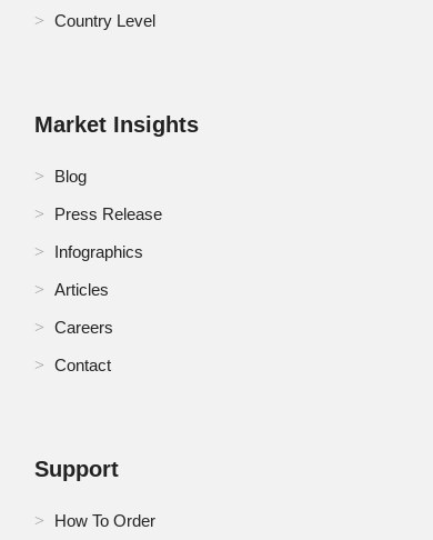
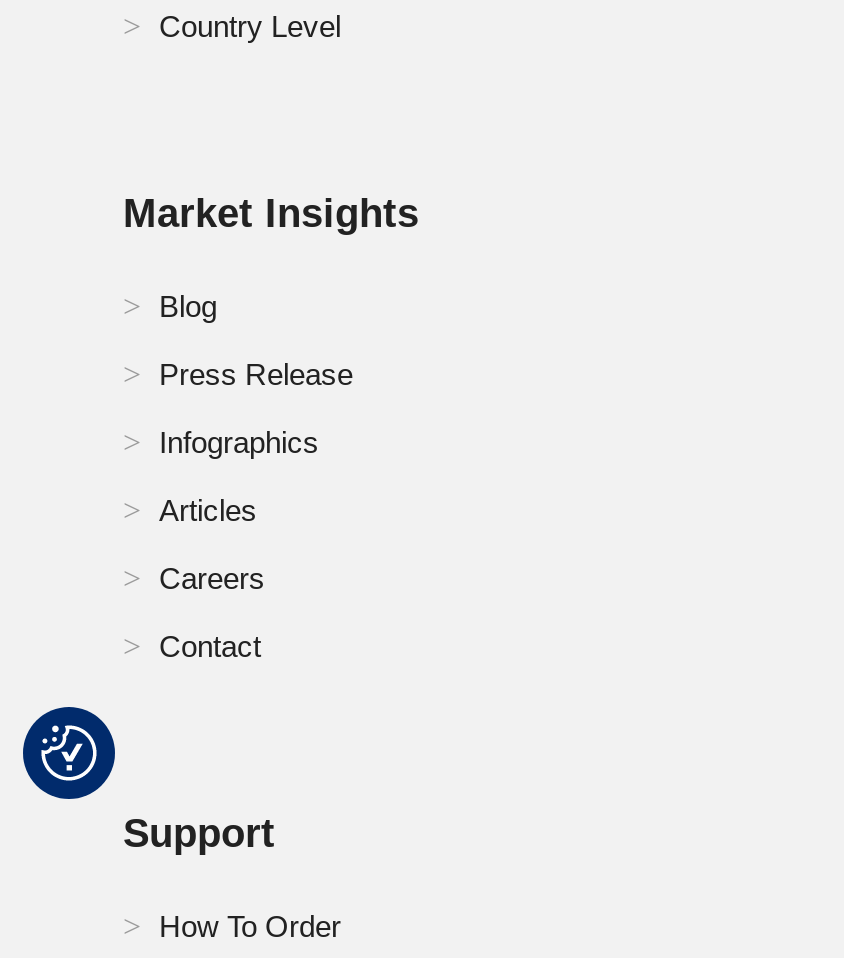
none -> [21,705,117,801] [image]

